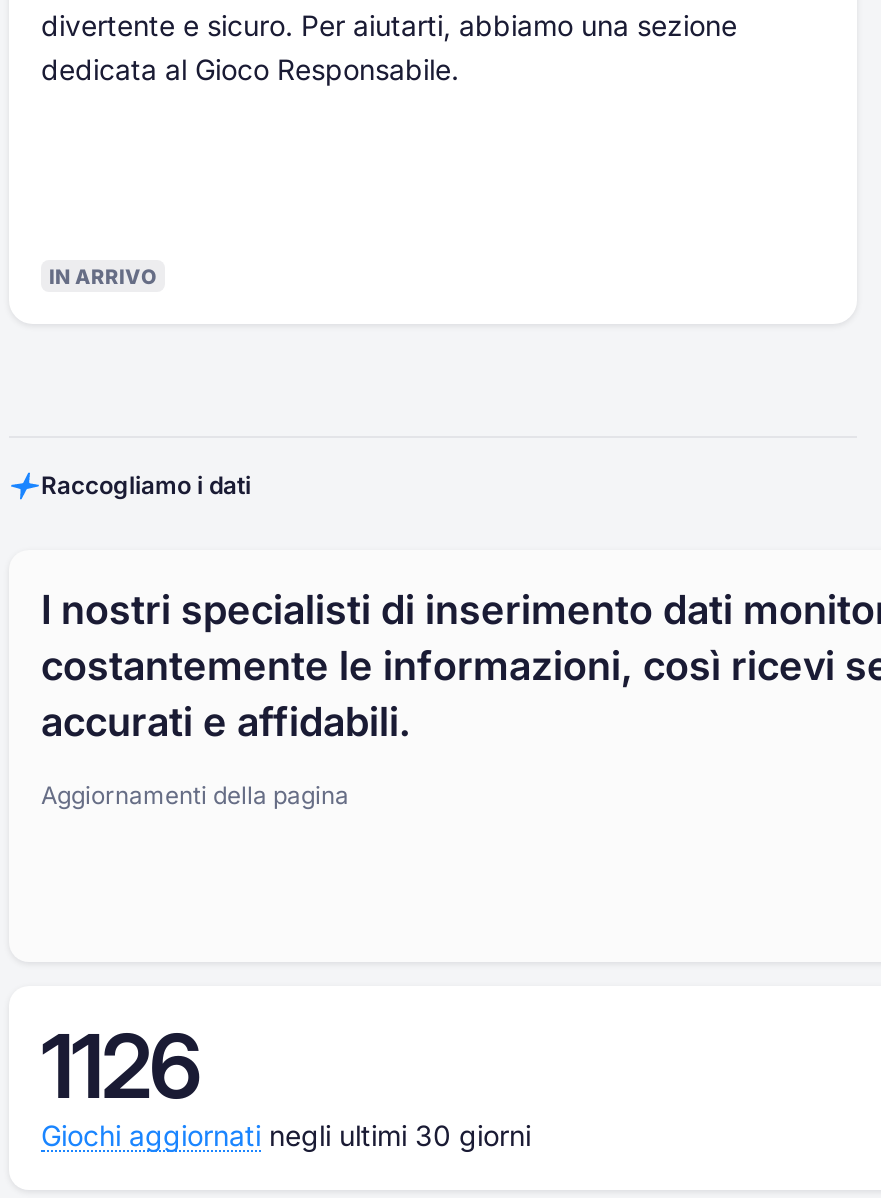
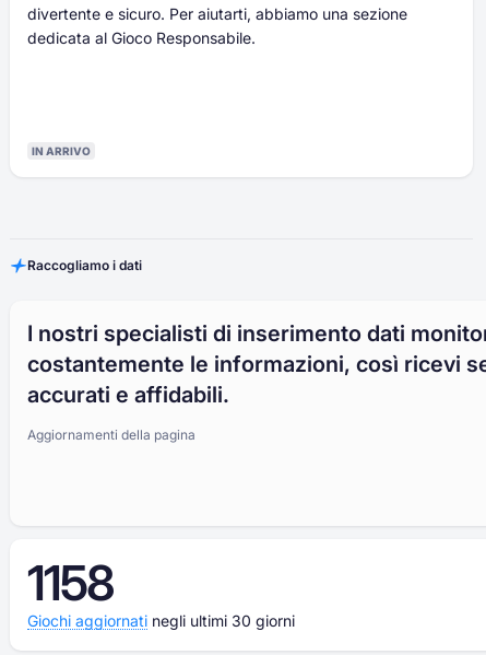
[41,1012,199,1120] 1126 -> [27,553,114,612] 1158

